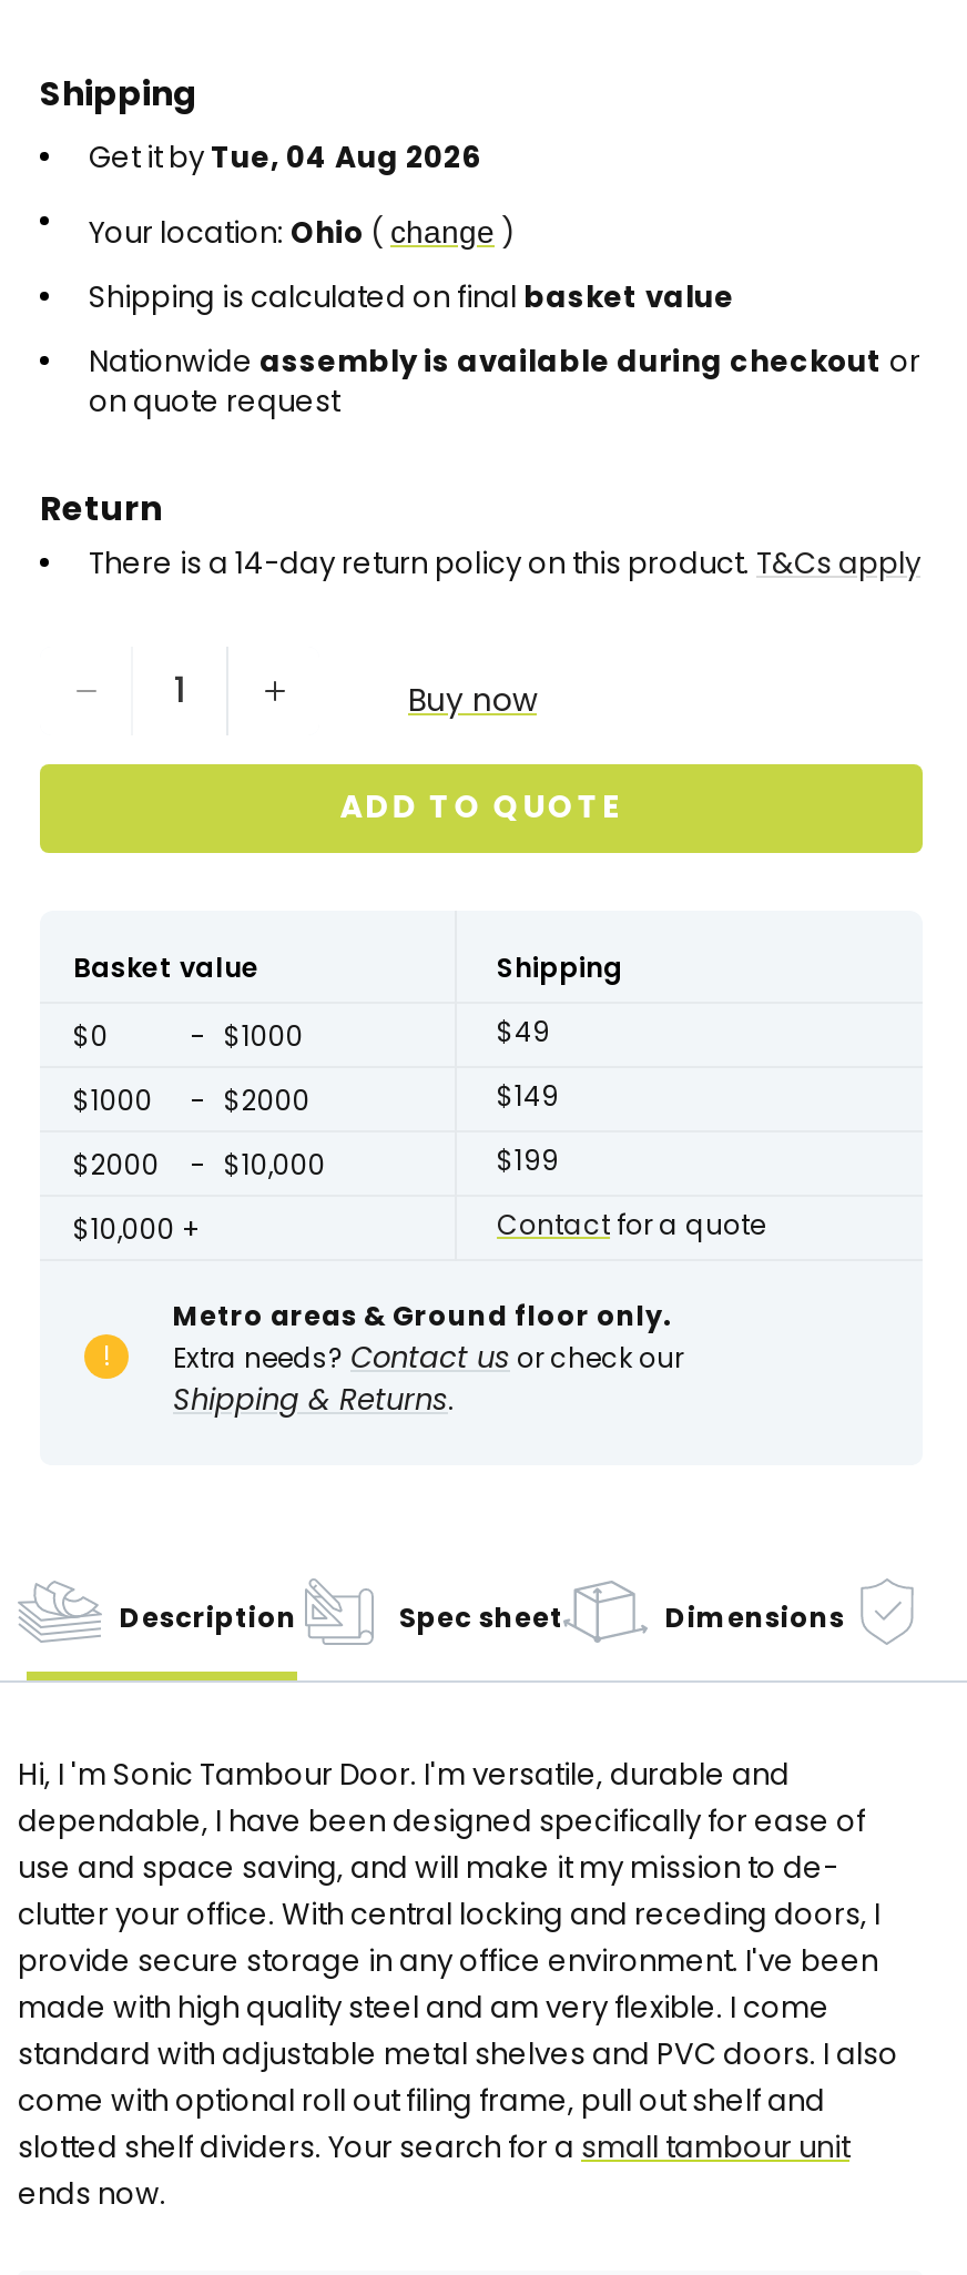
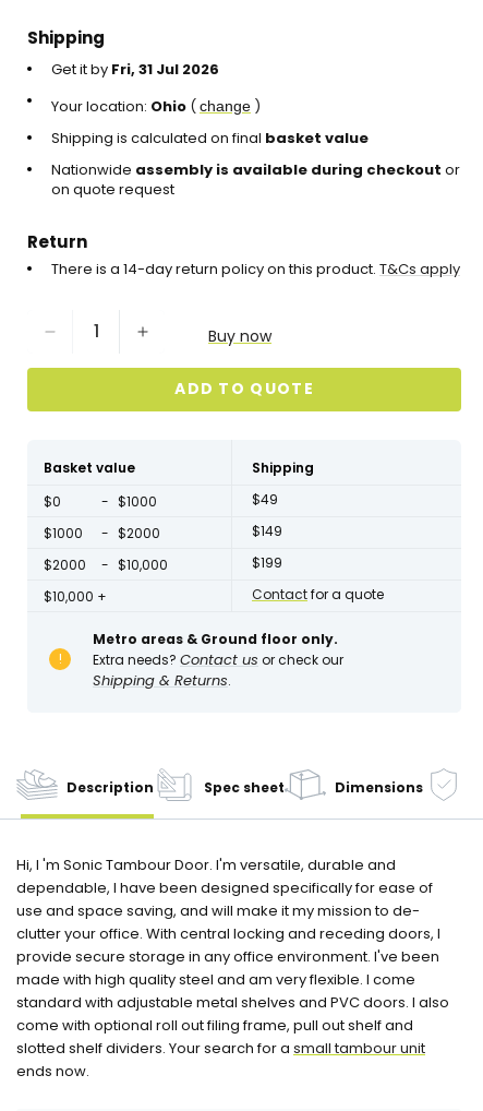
[89,136,481,178] Get it by Tue, 04 Aug 2026 -> [51,59,219,80] Get it by Fri, 31 Jul 2026

